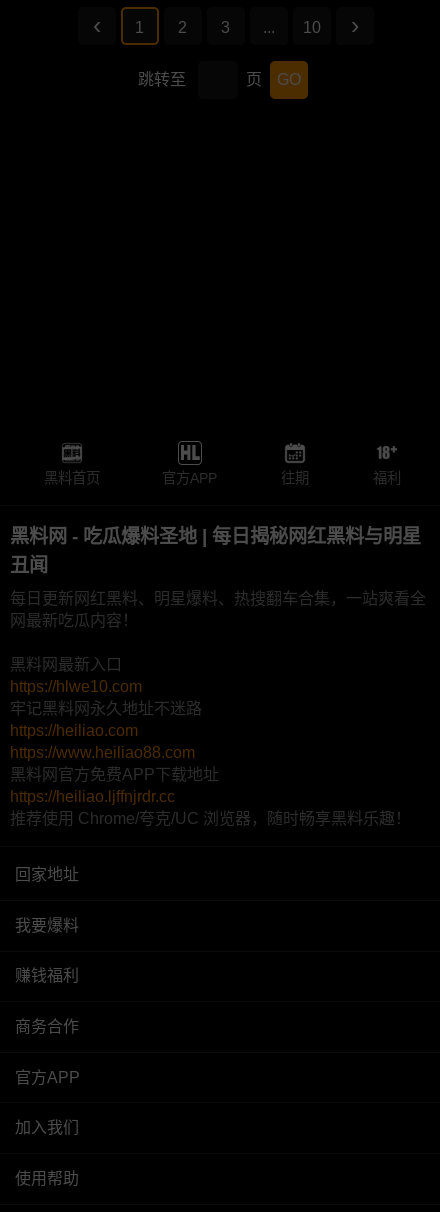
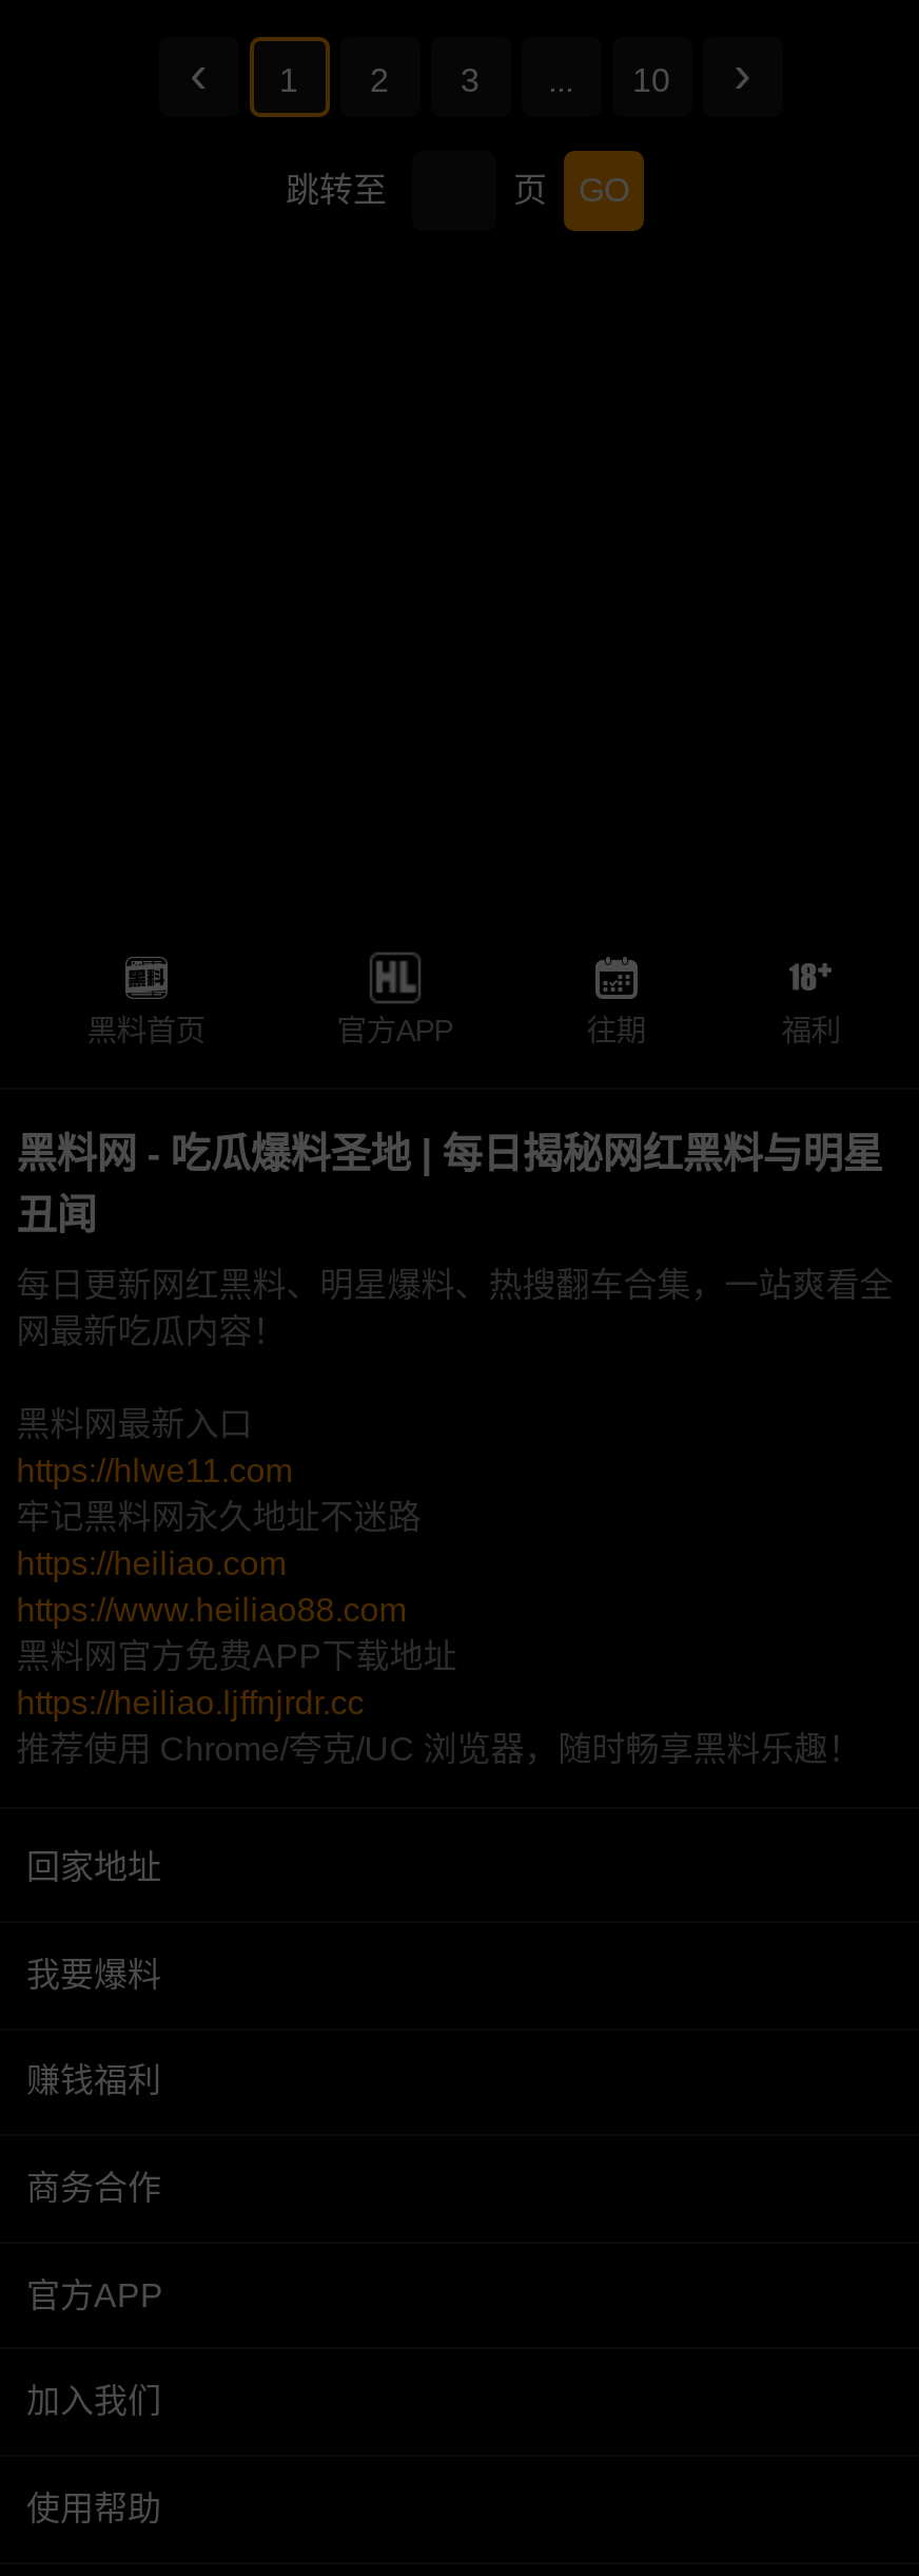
[10,678,142,695] https://hlwe10.com -> [16,1453,292,1489] https://hlwe11.com

